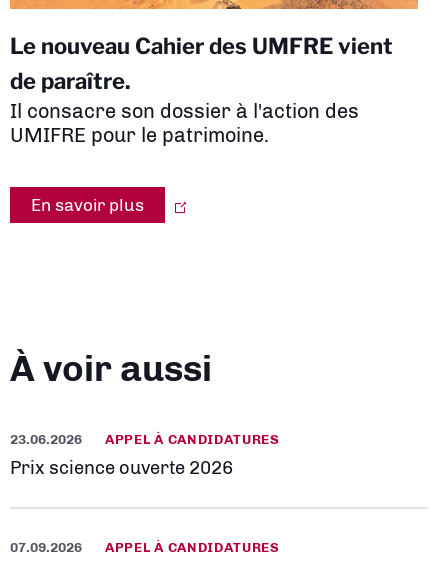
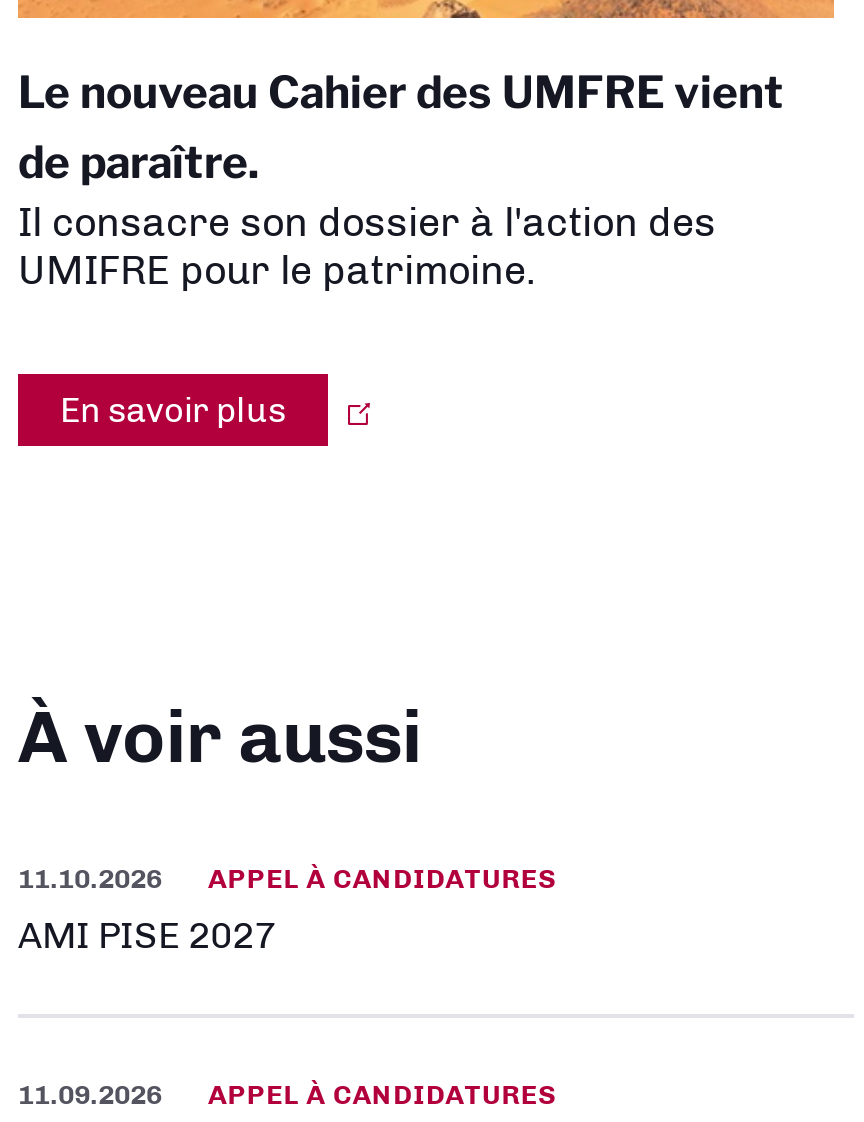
[10,431,280,447] 23.06.2026 APPEL À CANDIDATURES -> [18,861,558,893] 11.10.2026 APPEL À CANDIDATURES
[10,457,233,479] Prix science ouverte 2026 -> [18,913,276,957] AMI PISE 2027
[10,539,280,555] 07.09.2026 APPEL À CANDIDATURES -> [18,1077,558,1109] 11.09.2026 APPEL À CANDIDATURES

